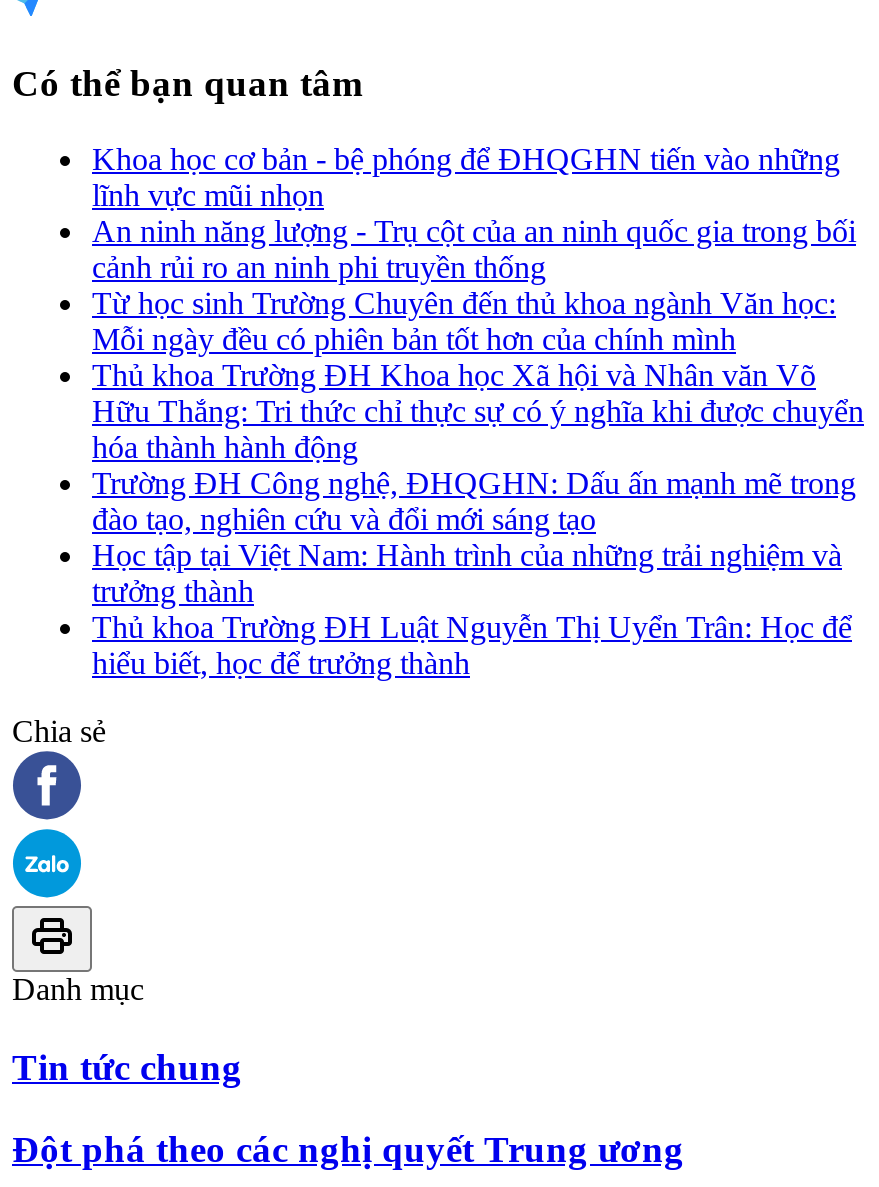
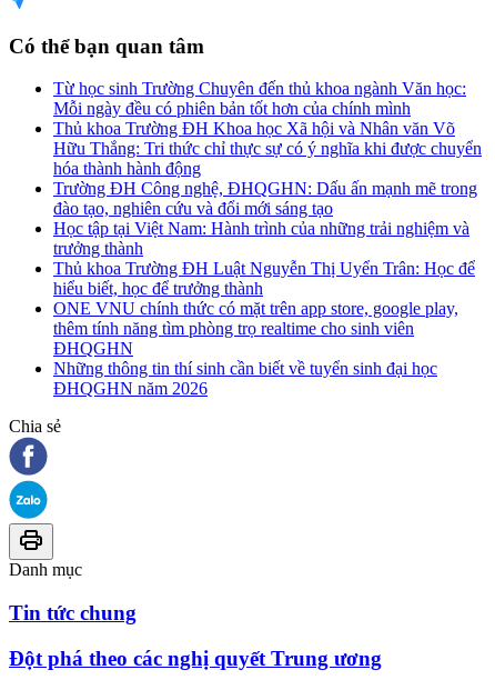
[92,142,856,284] Khoa học cơ bản - bệ phóng để ĐHQGHN tiến vào những | lĩnh vực mũi nhọn | An ninh năng lượng - Trụ cột của an ninh quốc gia trong bối | cảnh rủi ro an ninh phi truyền thống -> none
moved [92,286,864,680] -> [53,79,482,298]: Từ học sinh Trường Chuyên đến thủ khoa ngành Văn học: | Mỗi ngày đều có phiên bản tốt hơn của chính mình | Thủ khoa Trường ĐH Khoa học Xã hội và Nhân văn Võ | ... | Thủ khoa Trường ĐH Luật Nguyễn Thị Uyển Trân: Học để | hiểu biết, học để trưởng thành
none -> [53,299,458,398] ONE VNU chính thức có mặt trên app store, google play, | thêm tính năng tìm phòng trọ realtime cho sinh viên | ĐHQGHN | Những thông tin thí sinh cần biết về tuyển sinh đại học | ĐHQGHN năm 2026

